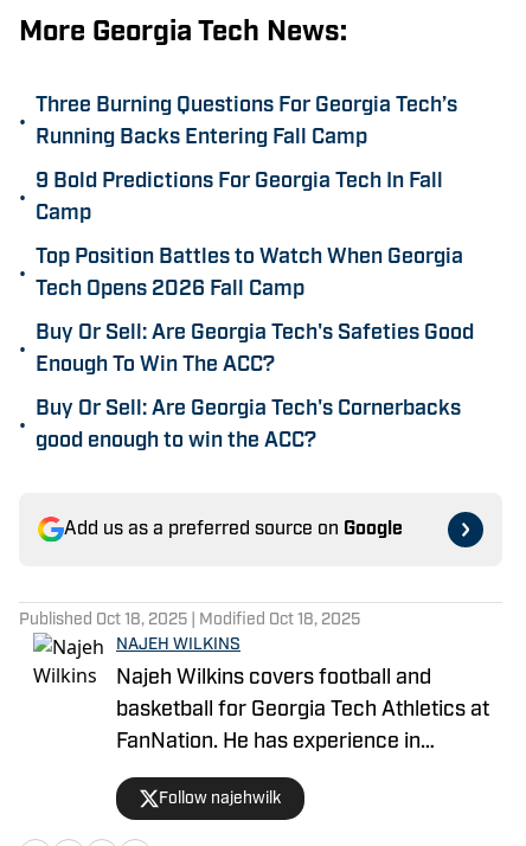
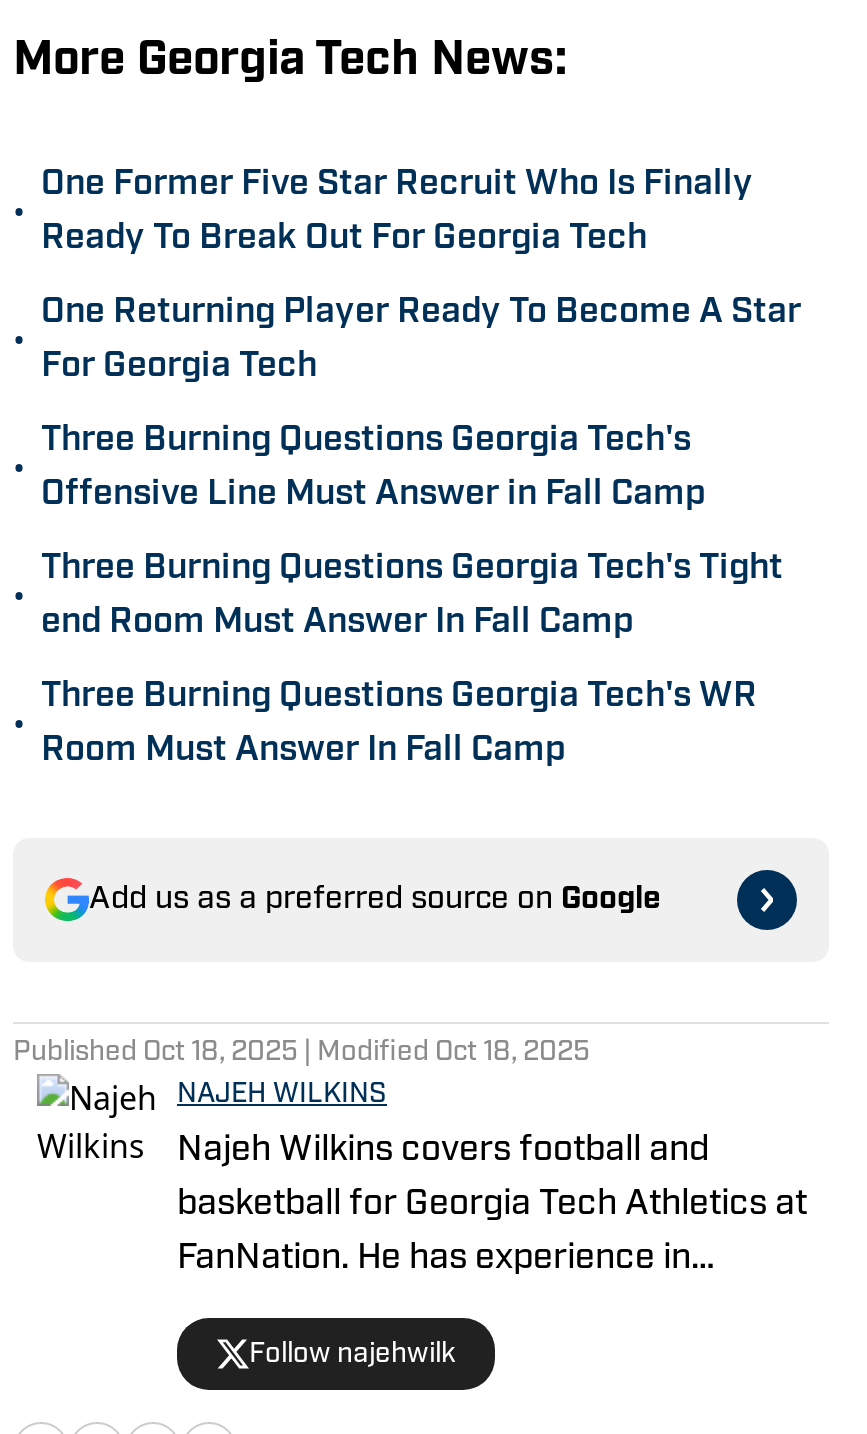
[36,95,457,149] Three Burning Questions For Georgia Tech’s | Running Backs Entering Fall Camp -> [41,166,753,258] One Former Five Star Recruit Who Is Finally | Ready To Break Out For Georgia Tech
[36,171,443,225] 9 Bold Predictions For Georgia Tech In Fall | Camp -> [41,294,801,386] One Returning Player Ready To Become A Star | For Georgia Tech
[36,246,463,301] Top Position Battles to Watch When Georgia | Tech Opens 2026 Fall Camp -> [41,422,705,514] Three Burning Questions Georgia Tech's | Offensive Line Must Answer in Fall Camp
[36,322,474,377] Buy Or Sell: Are Georgia Tech's Safeties Good | Enough To Win The ACC? -> [41,550,783,642] Three Burning Questions Georgia Tech's Tight | end Room Must Answer In Fall Camp
[36,398,461,453] Buy Or Sell: Are Georgia Tech's Cornerbacks | good enough to win the ACC? -> [41,678,757,770] Three Burning Questions Georgia Tech's WR | Room Must Answer In Fall Camp

